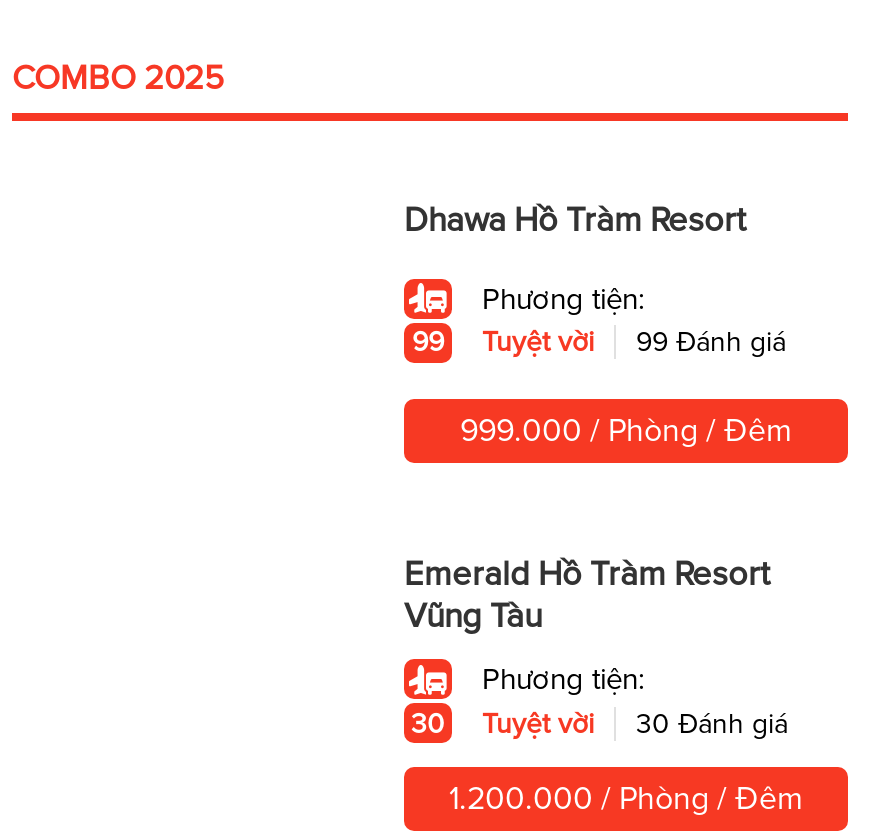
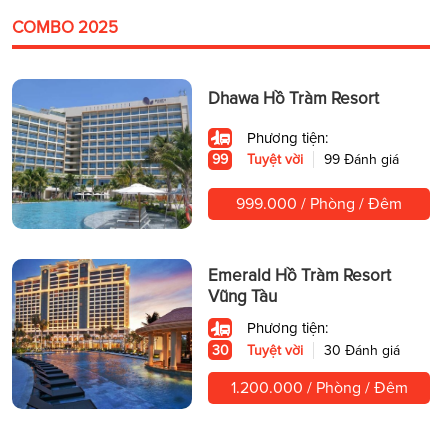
none -> [11,78,193,230] [image]
none -> [11,258,193,410] [image]

